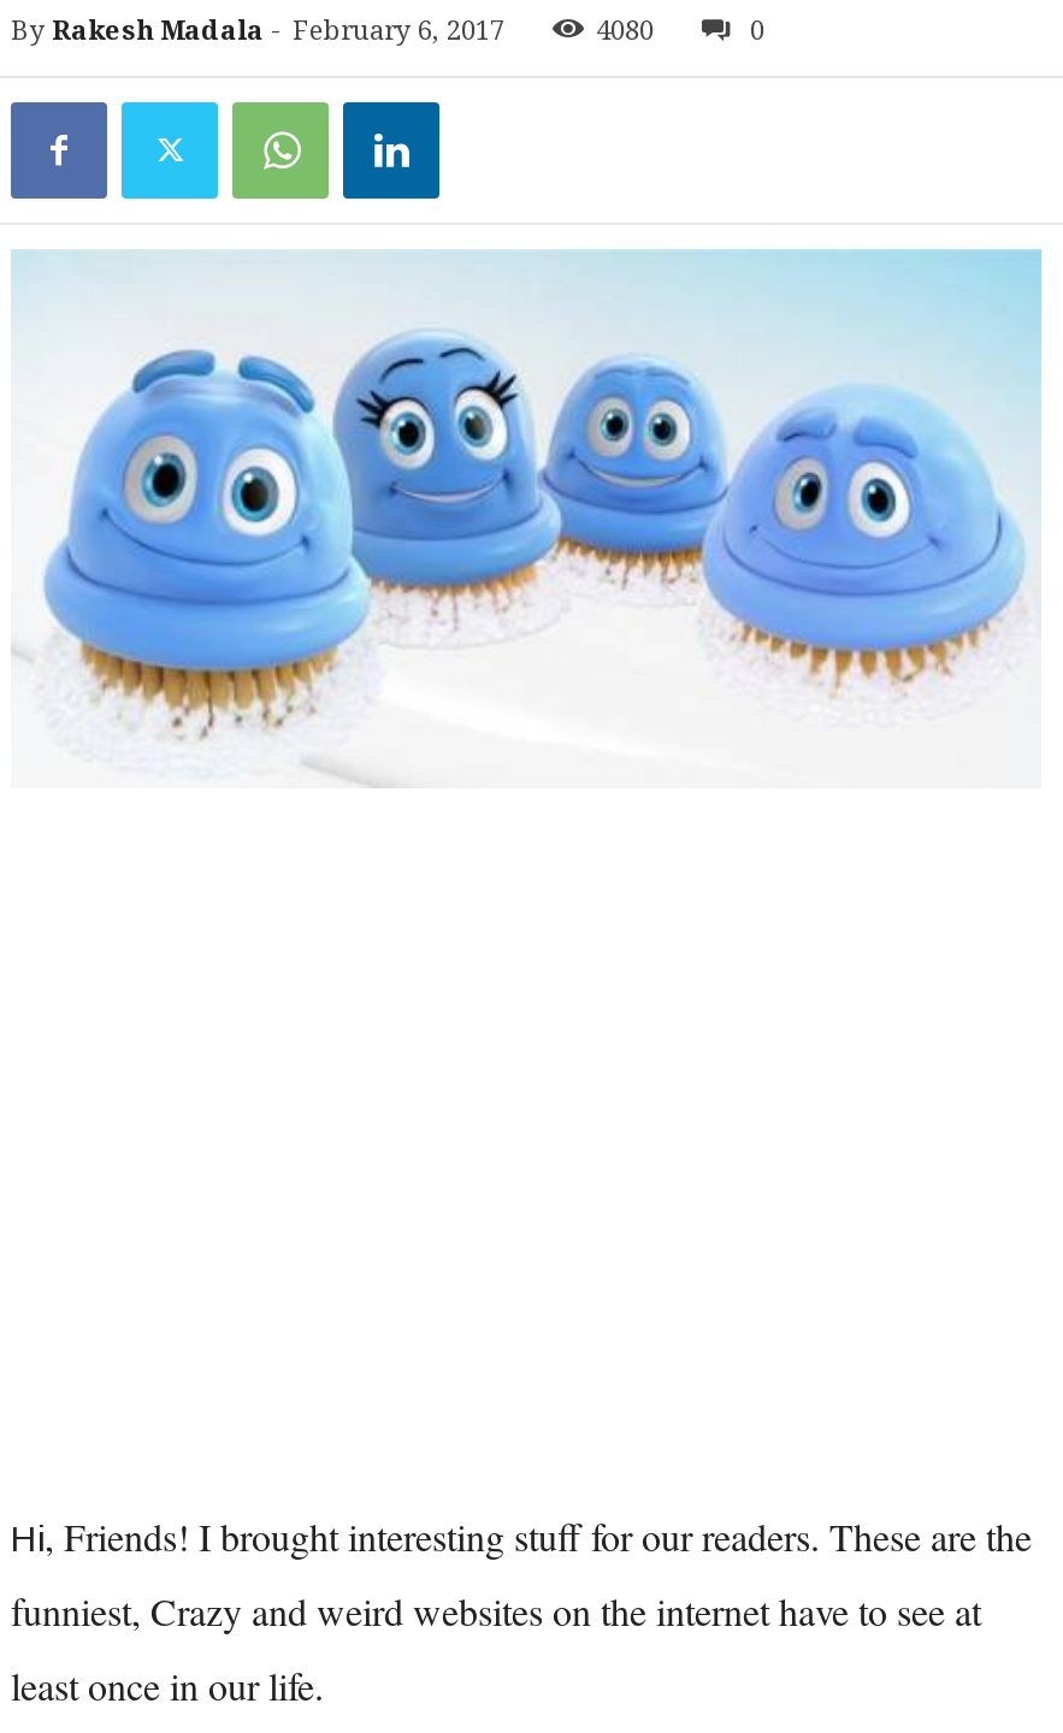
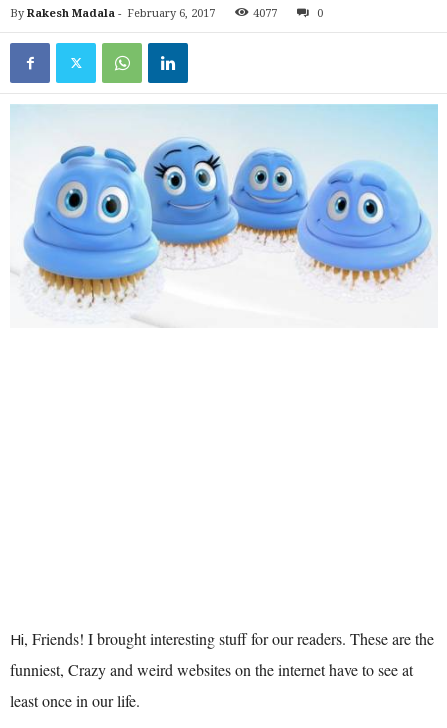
[596,16,654,47] 4080 -> [253,7,277,20] 4077

